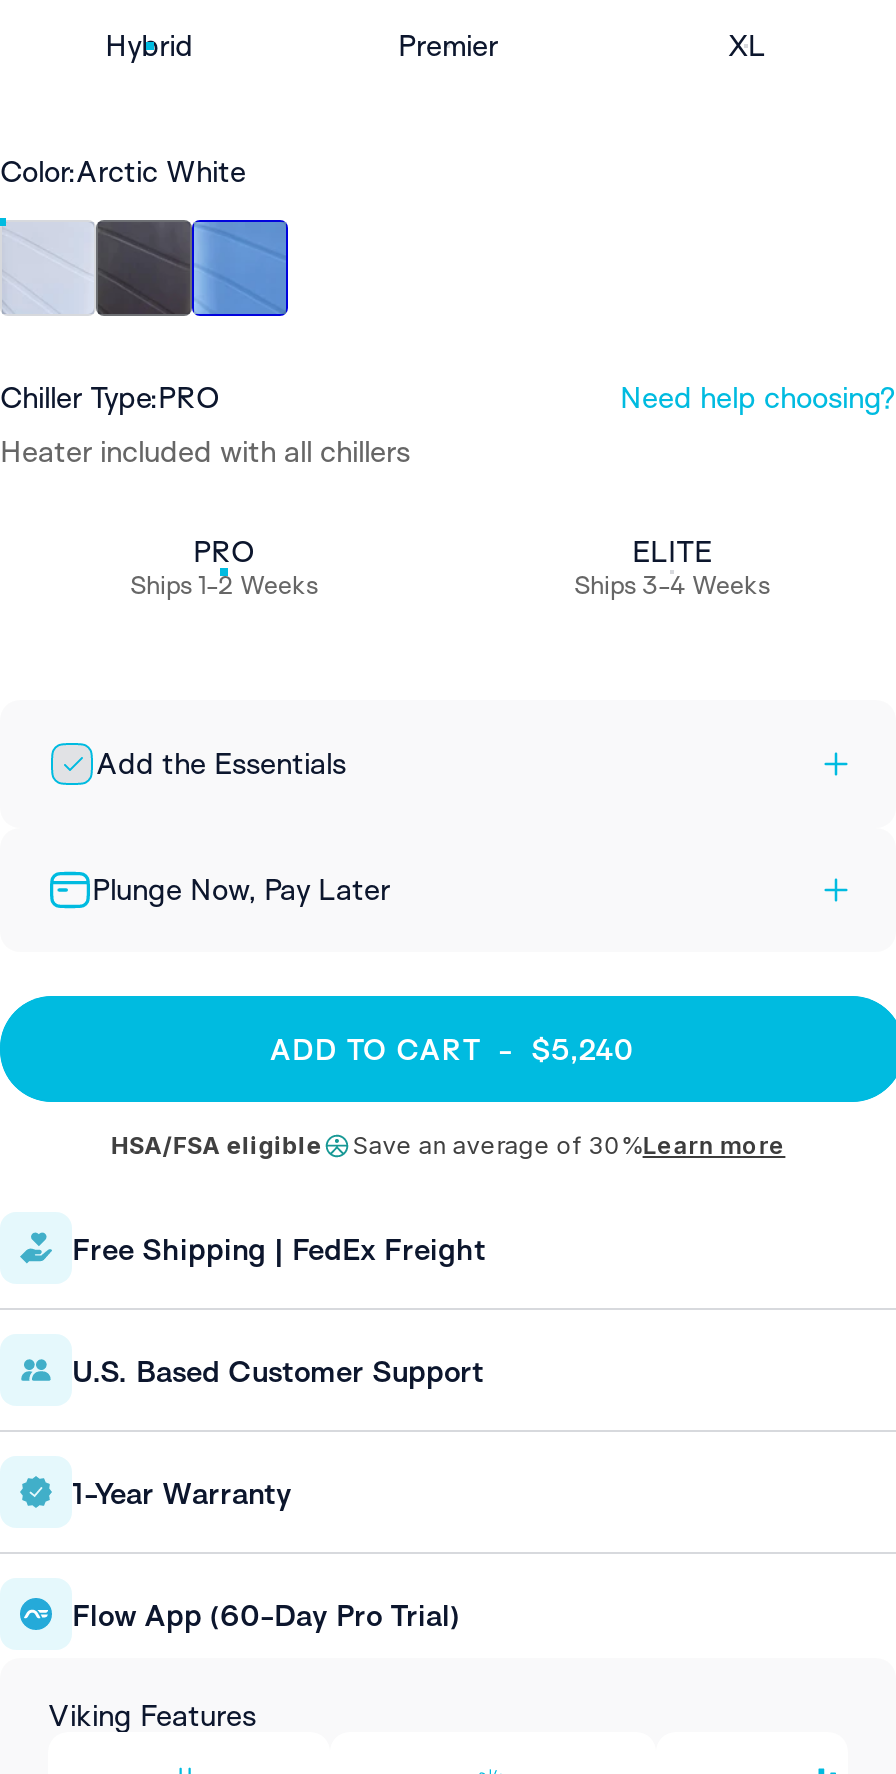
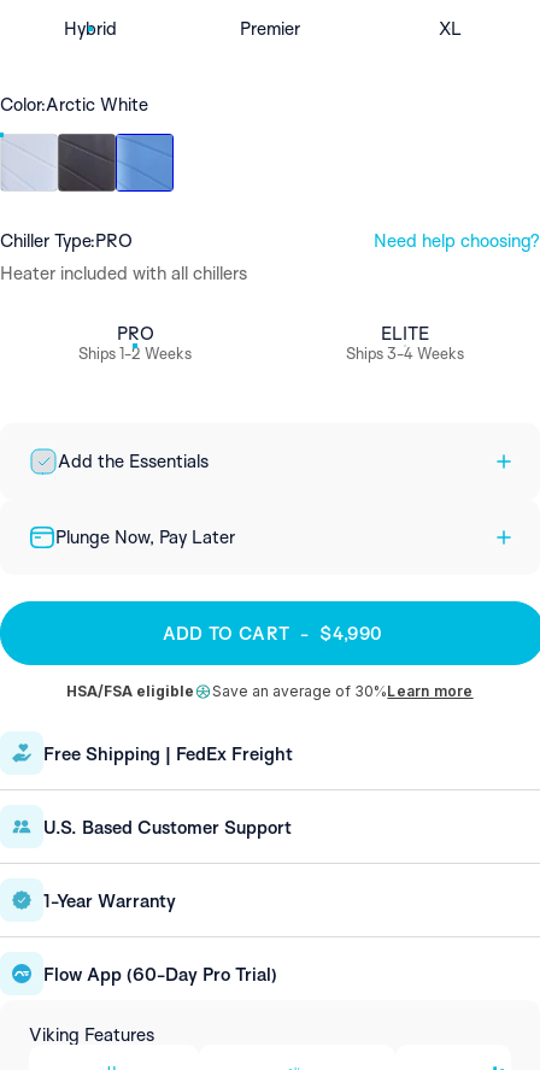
[269,1031,635,1069] ADD TO CART - $5,240 -> [162,622,382,645] ADD TO CART - $4,990

